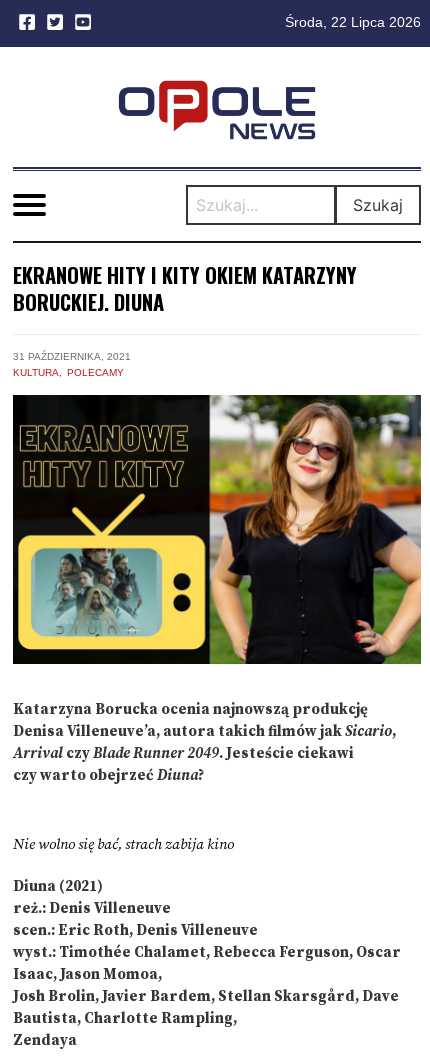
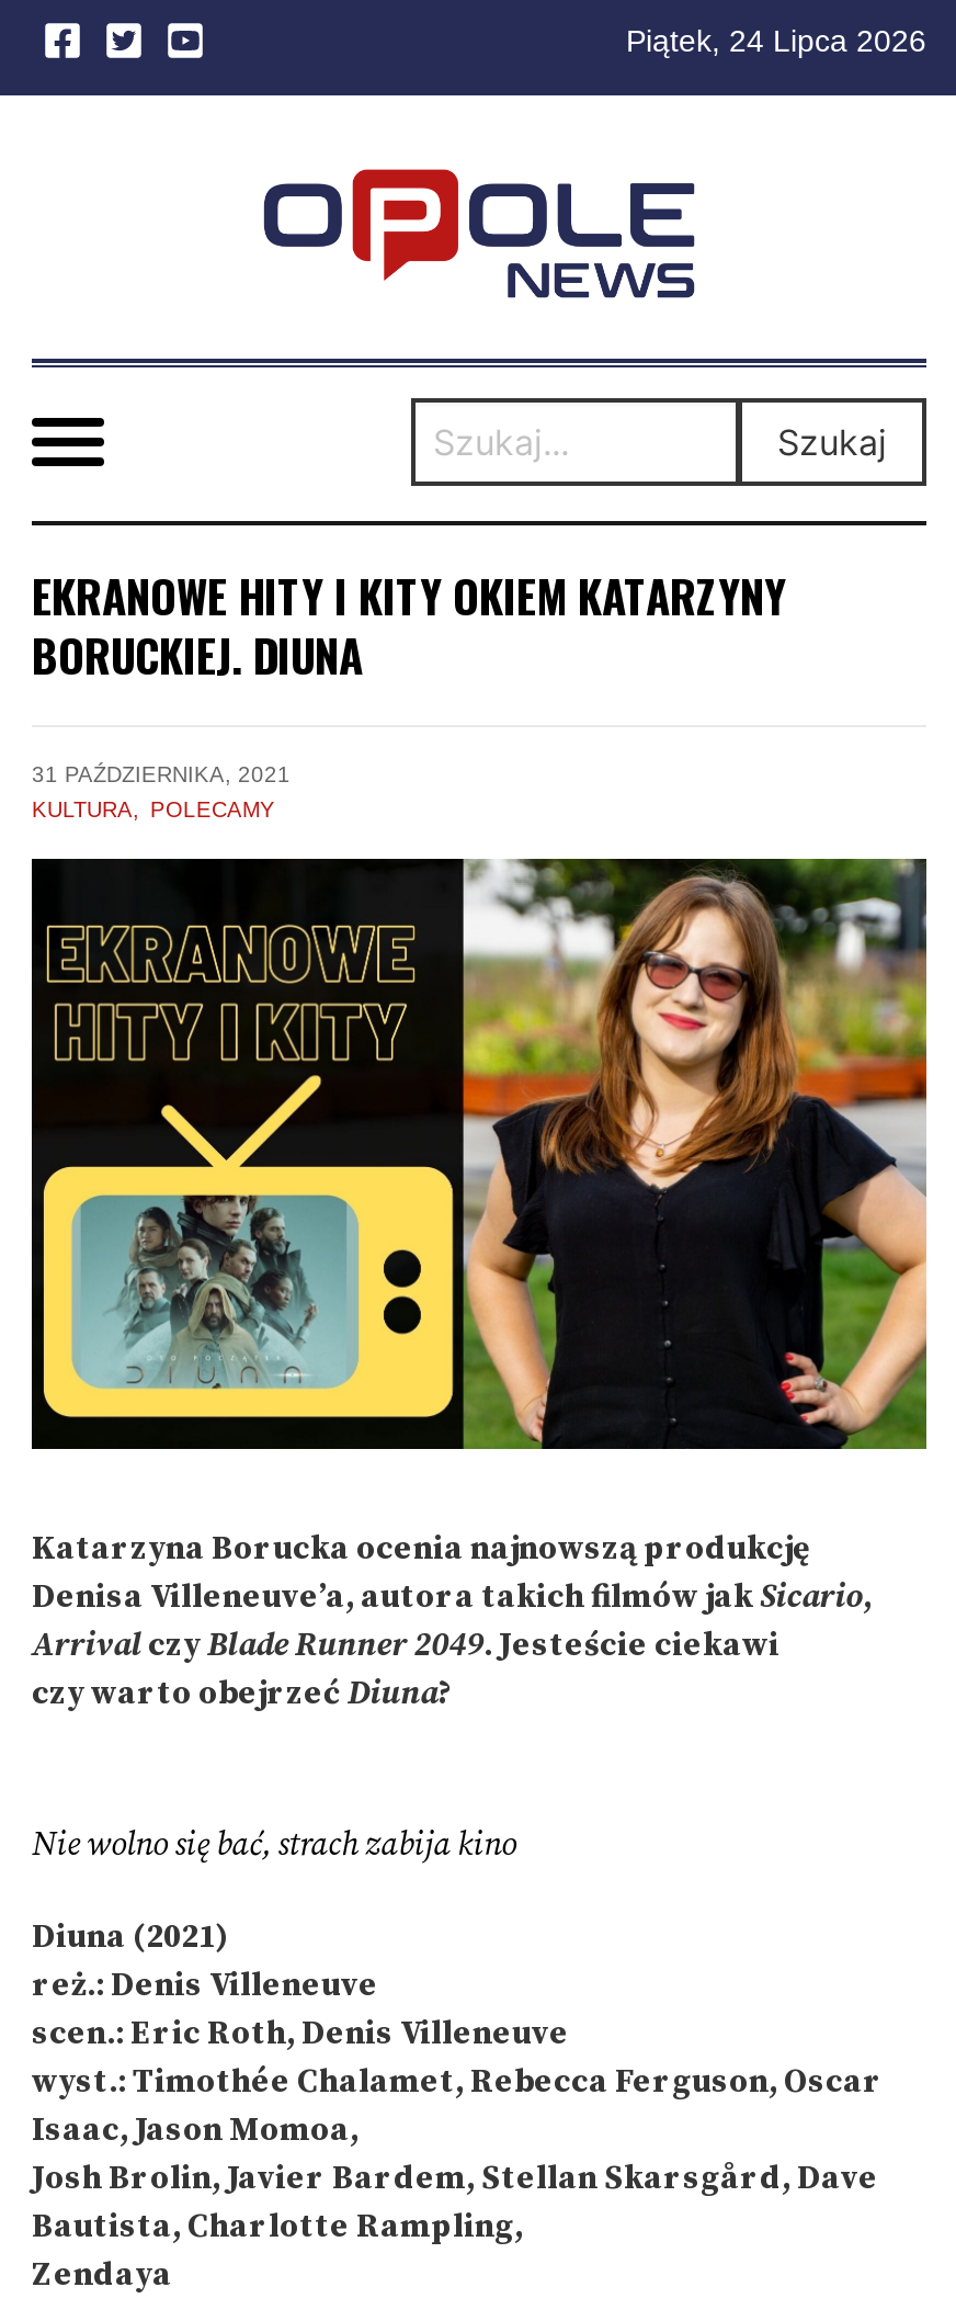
[285,14,421,30] Środa, 22 Lipca 2026 -> [626,23,926,58] Piątek, 24 Lipca 2026

